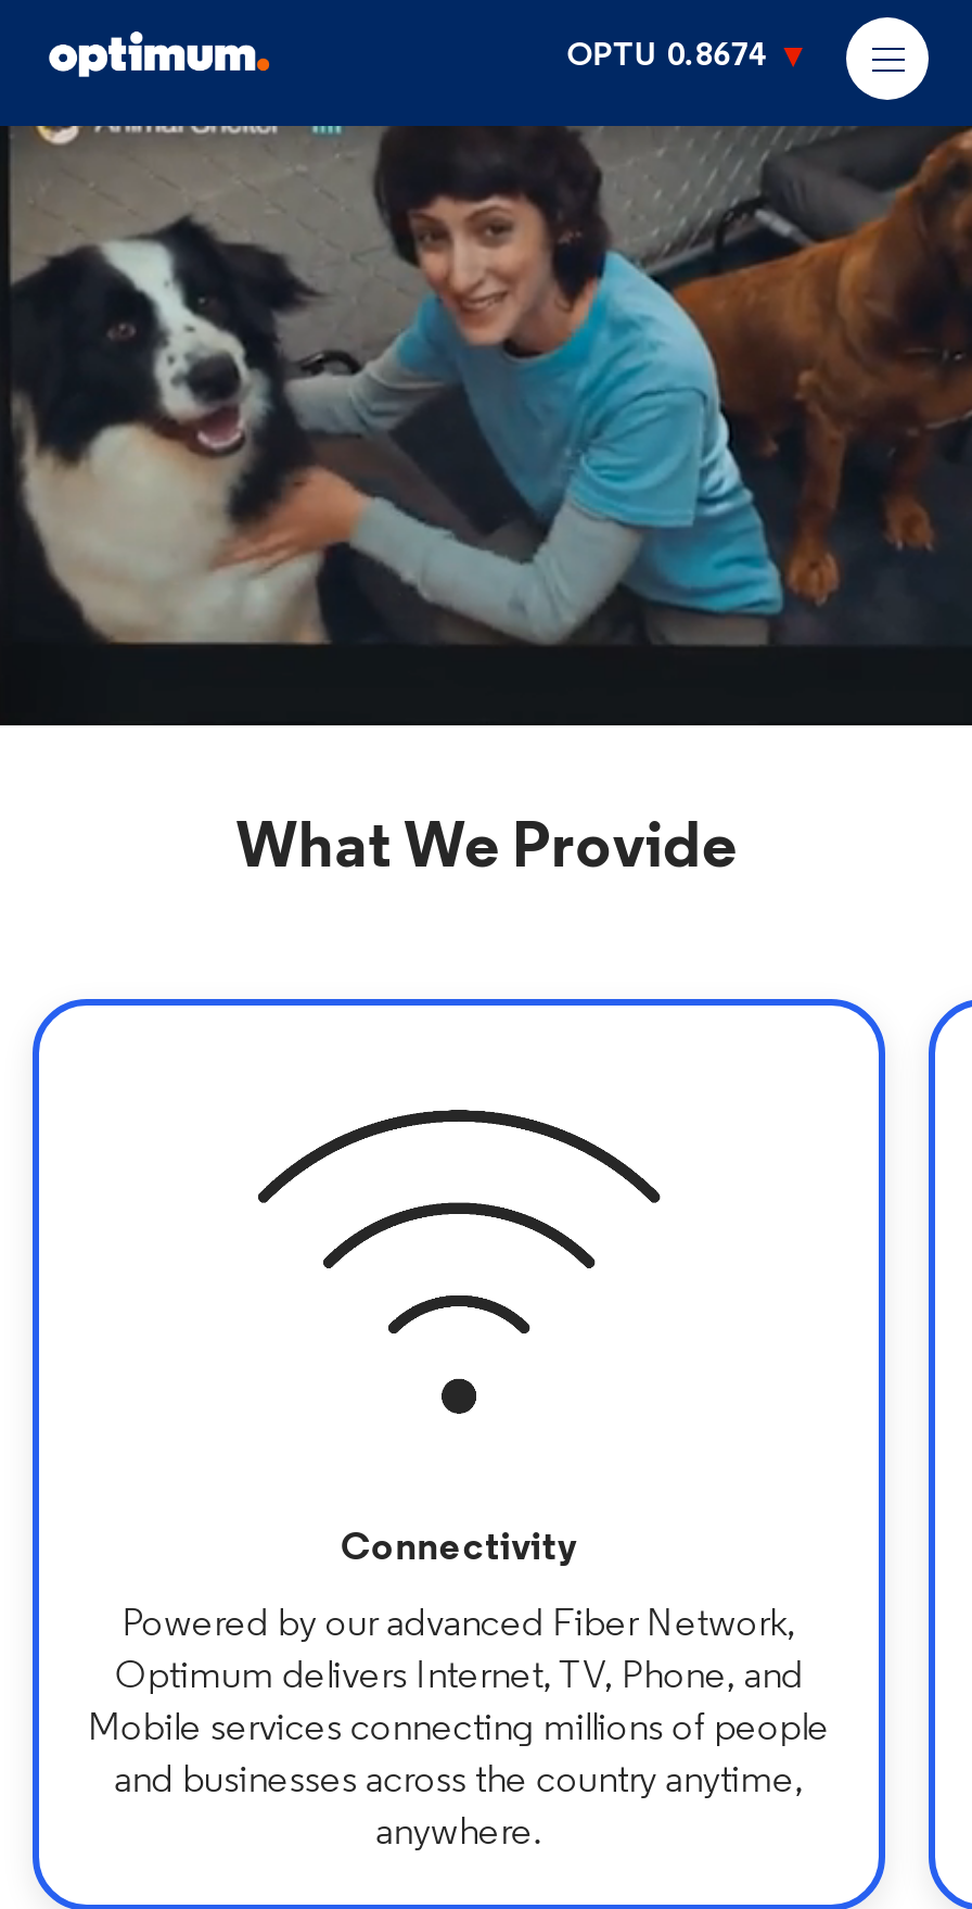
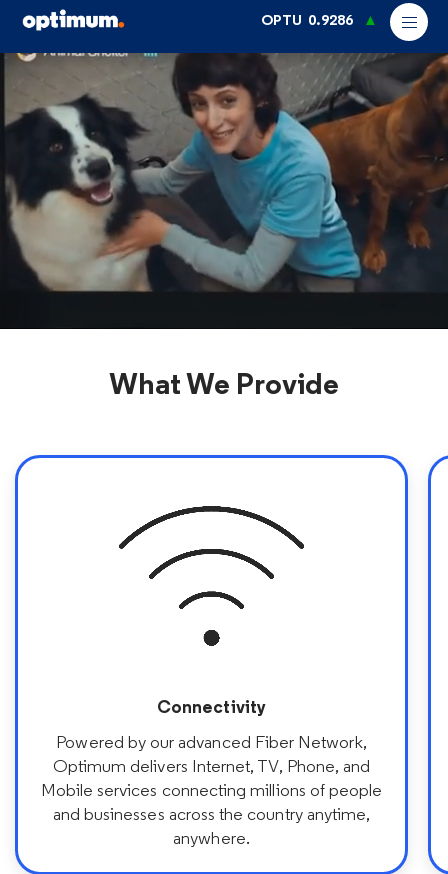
[567,41,766,74] OPTU 0.8674 -> [261,14,353,29] OPTU 0.9286

